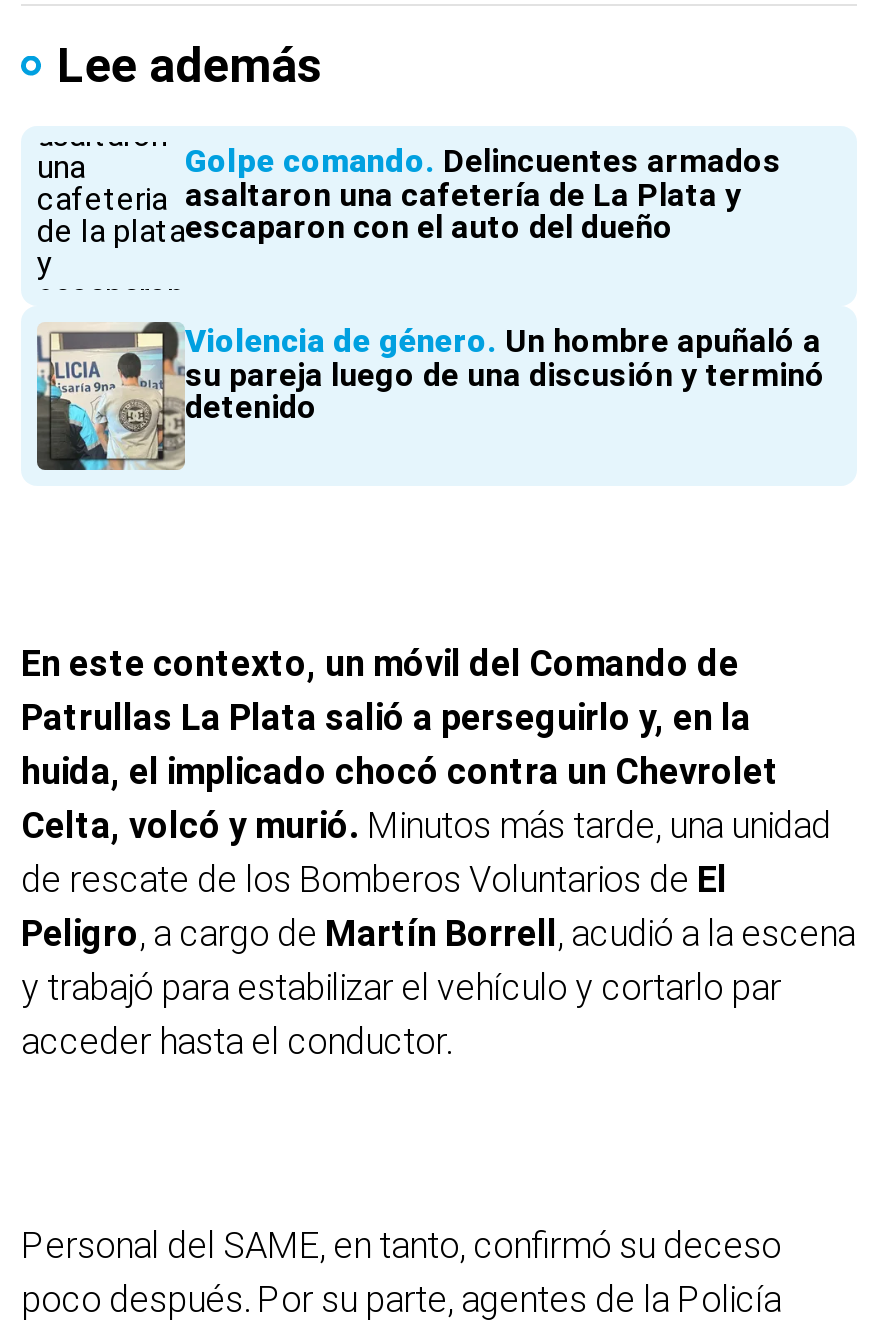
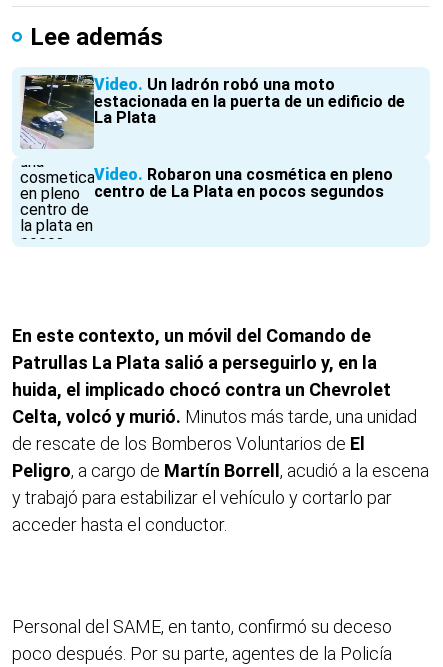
[35,140,781,288] [image] | Golpe comando Delincuentes armados | asaltaron una cafetería de La Plata y | escaparon con el auto del dueño -> [20,74,405,149] [image] | Video Un ladrón robó una moto | estacionada en la puerta de un edificio de | La Plata
[35,320,825,472] [image] | Violencia de género Un hombre apuñaló a | su pareja luego de una discusión y terminó | detenido -> [20,164,393,240] [image] | Video Robaron una cosmética en pleno | centro de La Plata en pocos segundos

